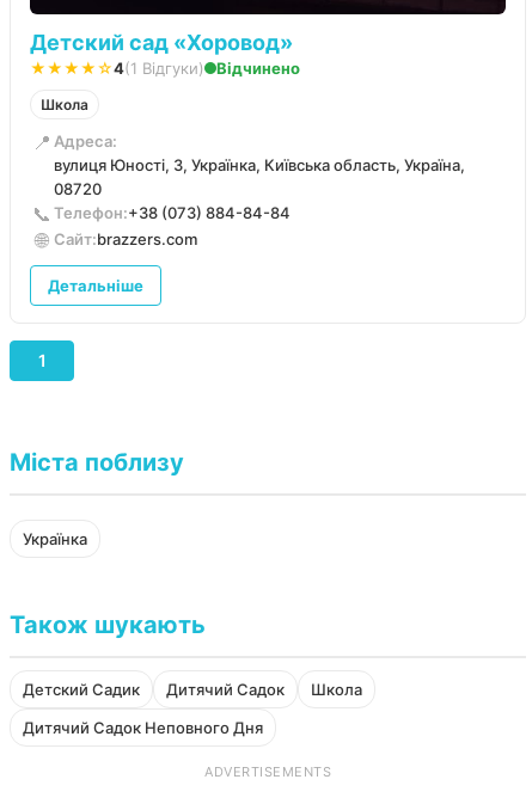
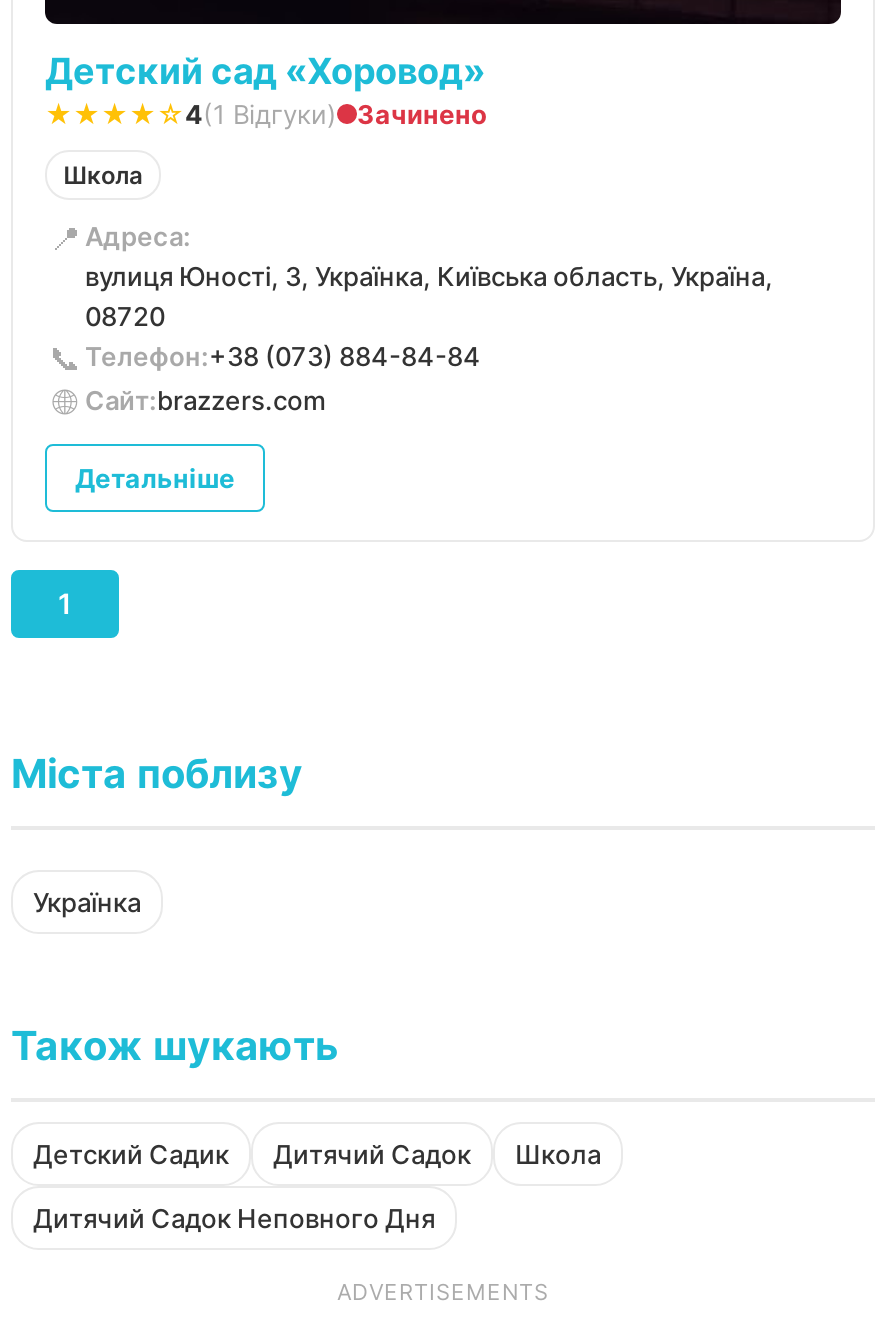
[216,58,300,77] Відчинено -> [357,97,487,129] Зачинено

